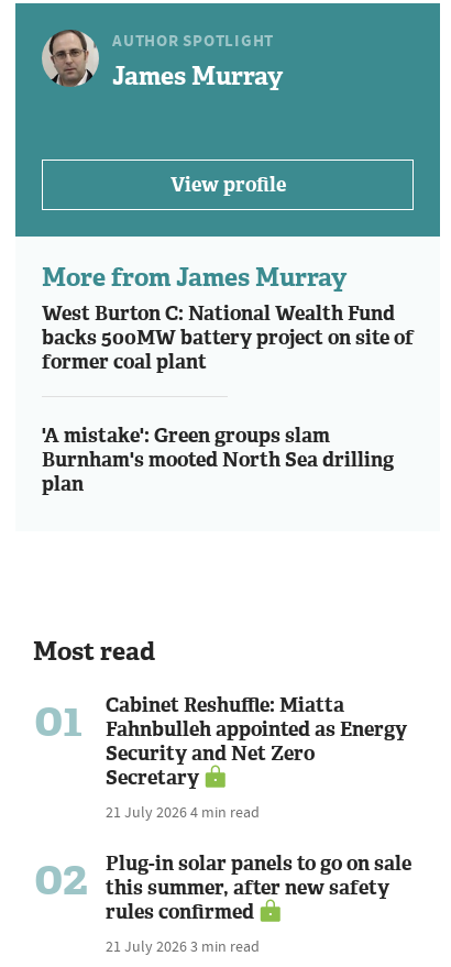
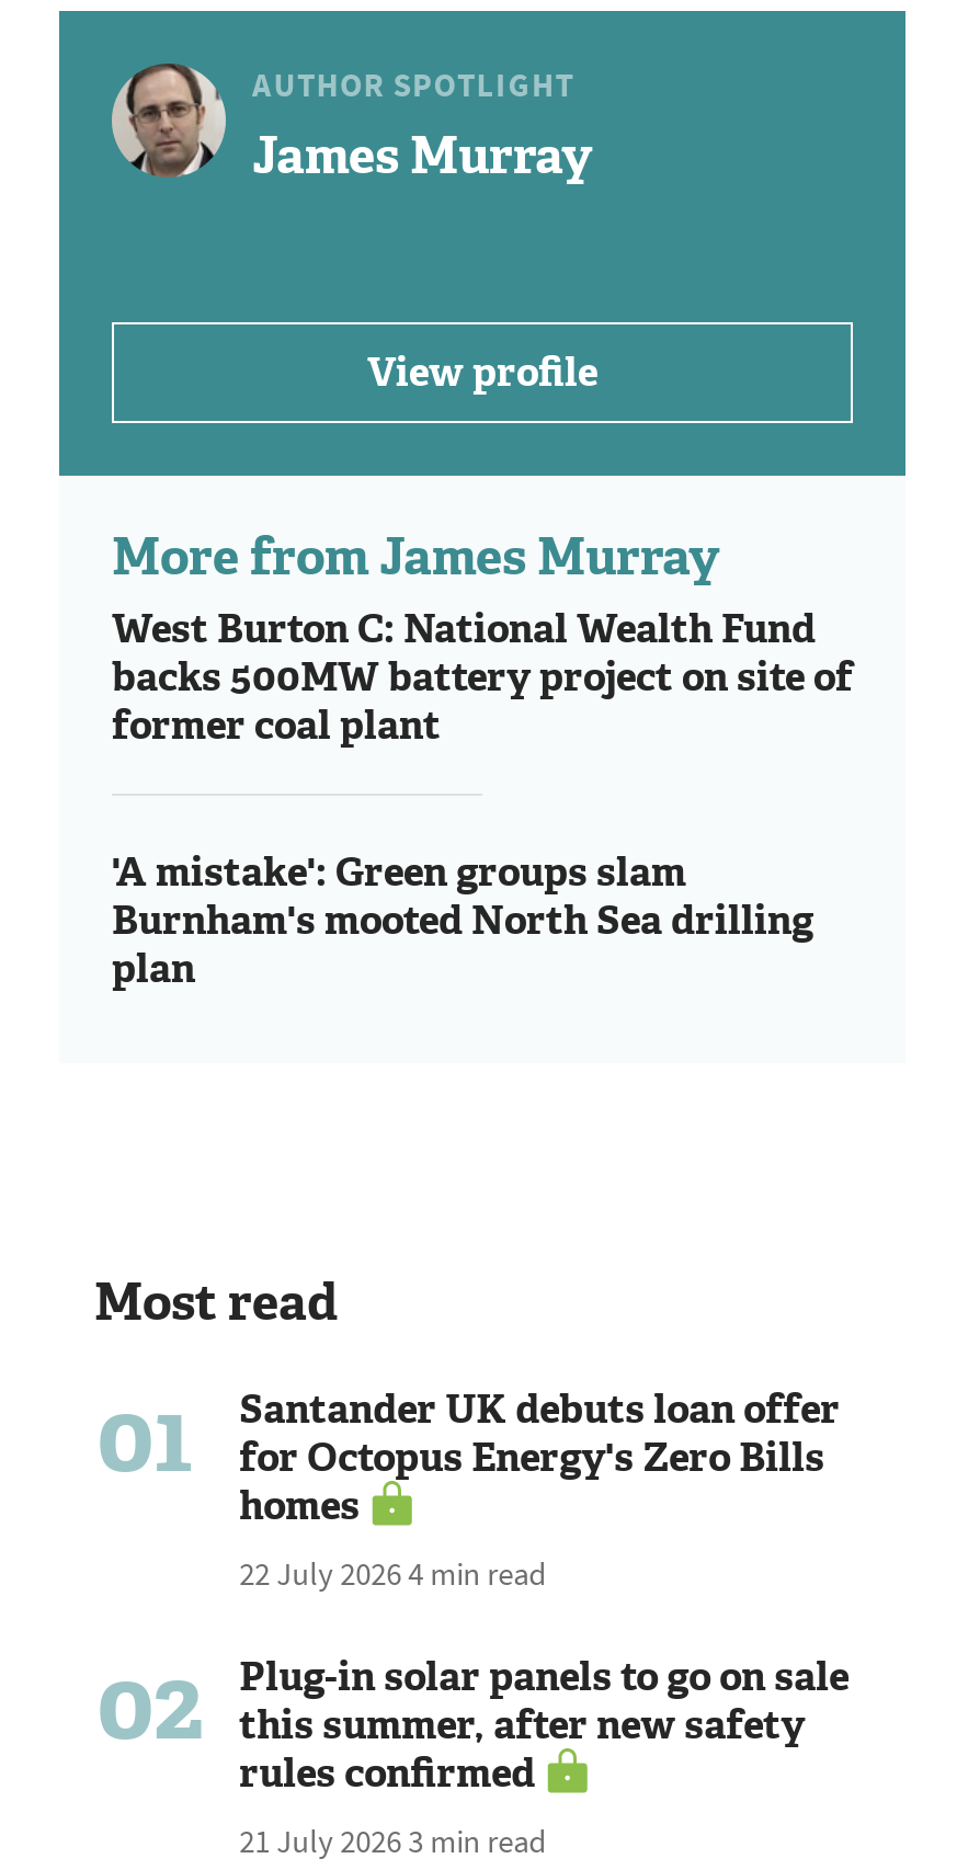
[106,691,407,821] Cabinet Reshuffle: Miatta | Fahnbulleh appointed as Energy | Security and Net Zero | Secretary | 21 July 2026 4 min read -> [239,1382,840,1593] Santander UK debuts loan offer | for Octopus Energy's Zero Bills | homes | 22 July 2026 4 min read

